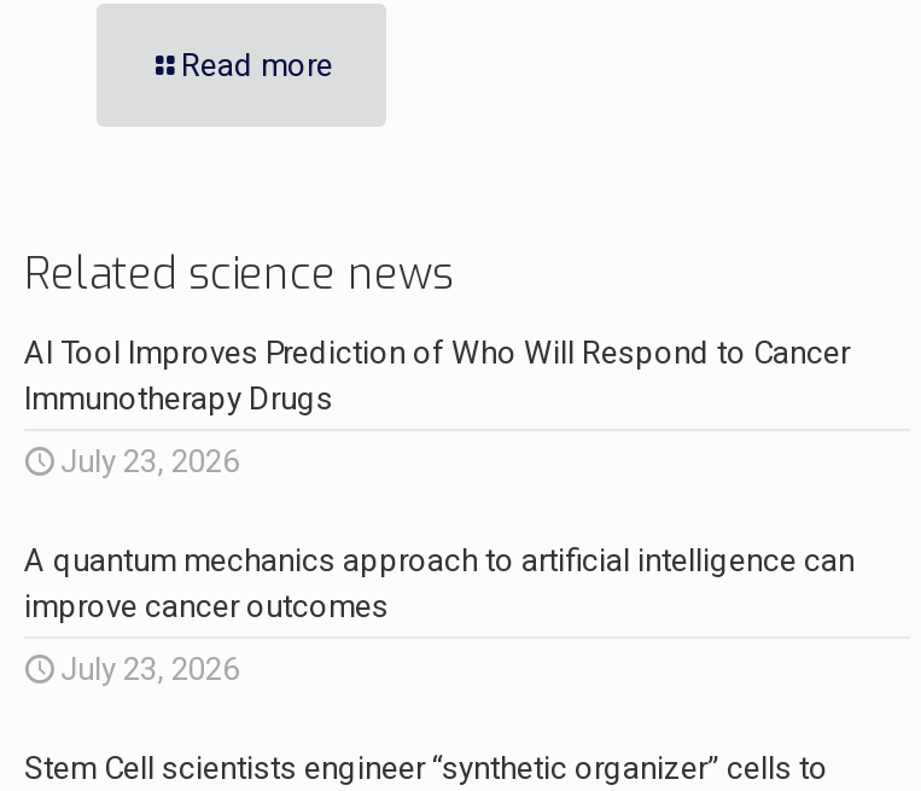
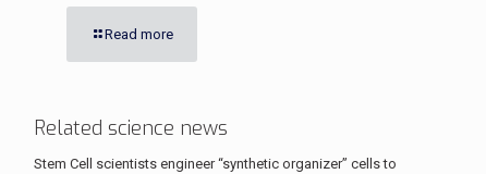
[24,335,855,687] AI Tool Improves Prediction of Who Will Respond to Cancer | Immunotherapy Drugs | July 23, 2026 | A quantum mechanics approach to artificial intelligence can | improve cancer outcomes | July 23, 2026 -> none

